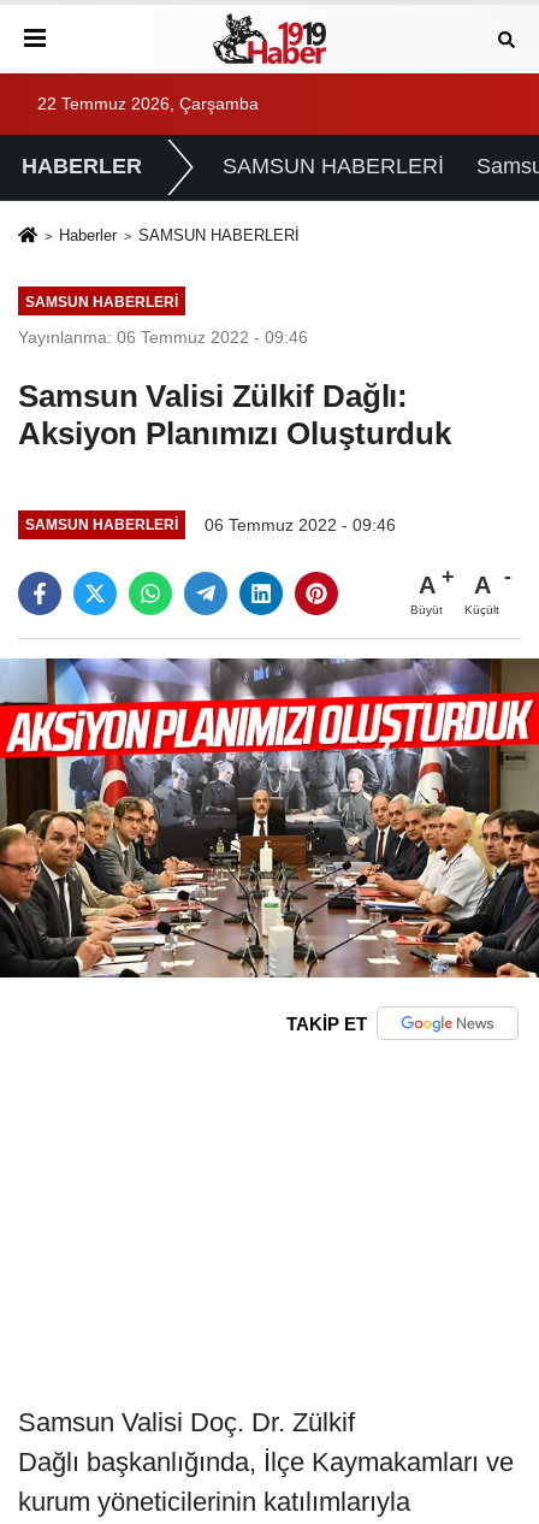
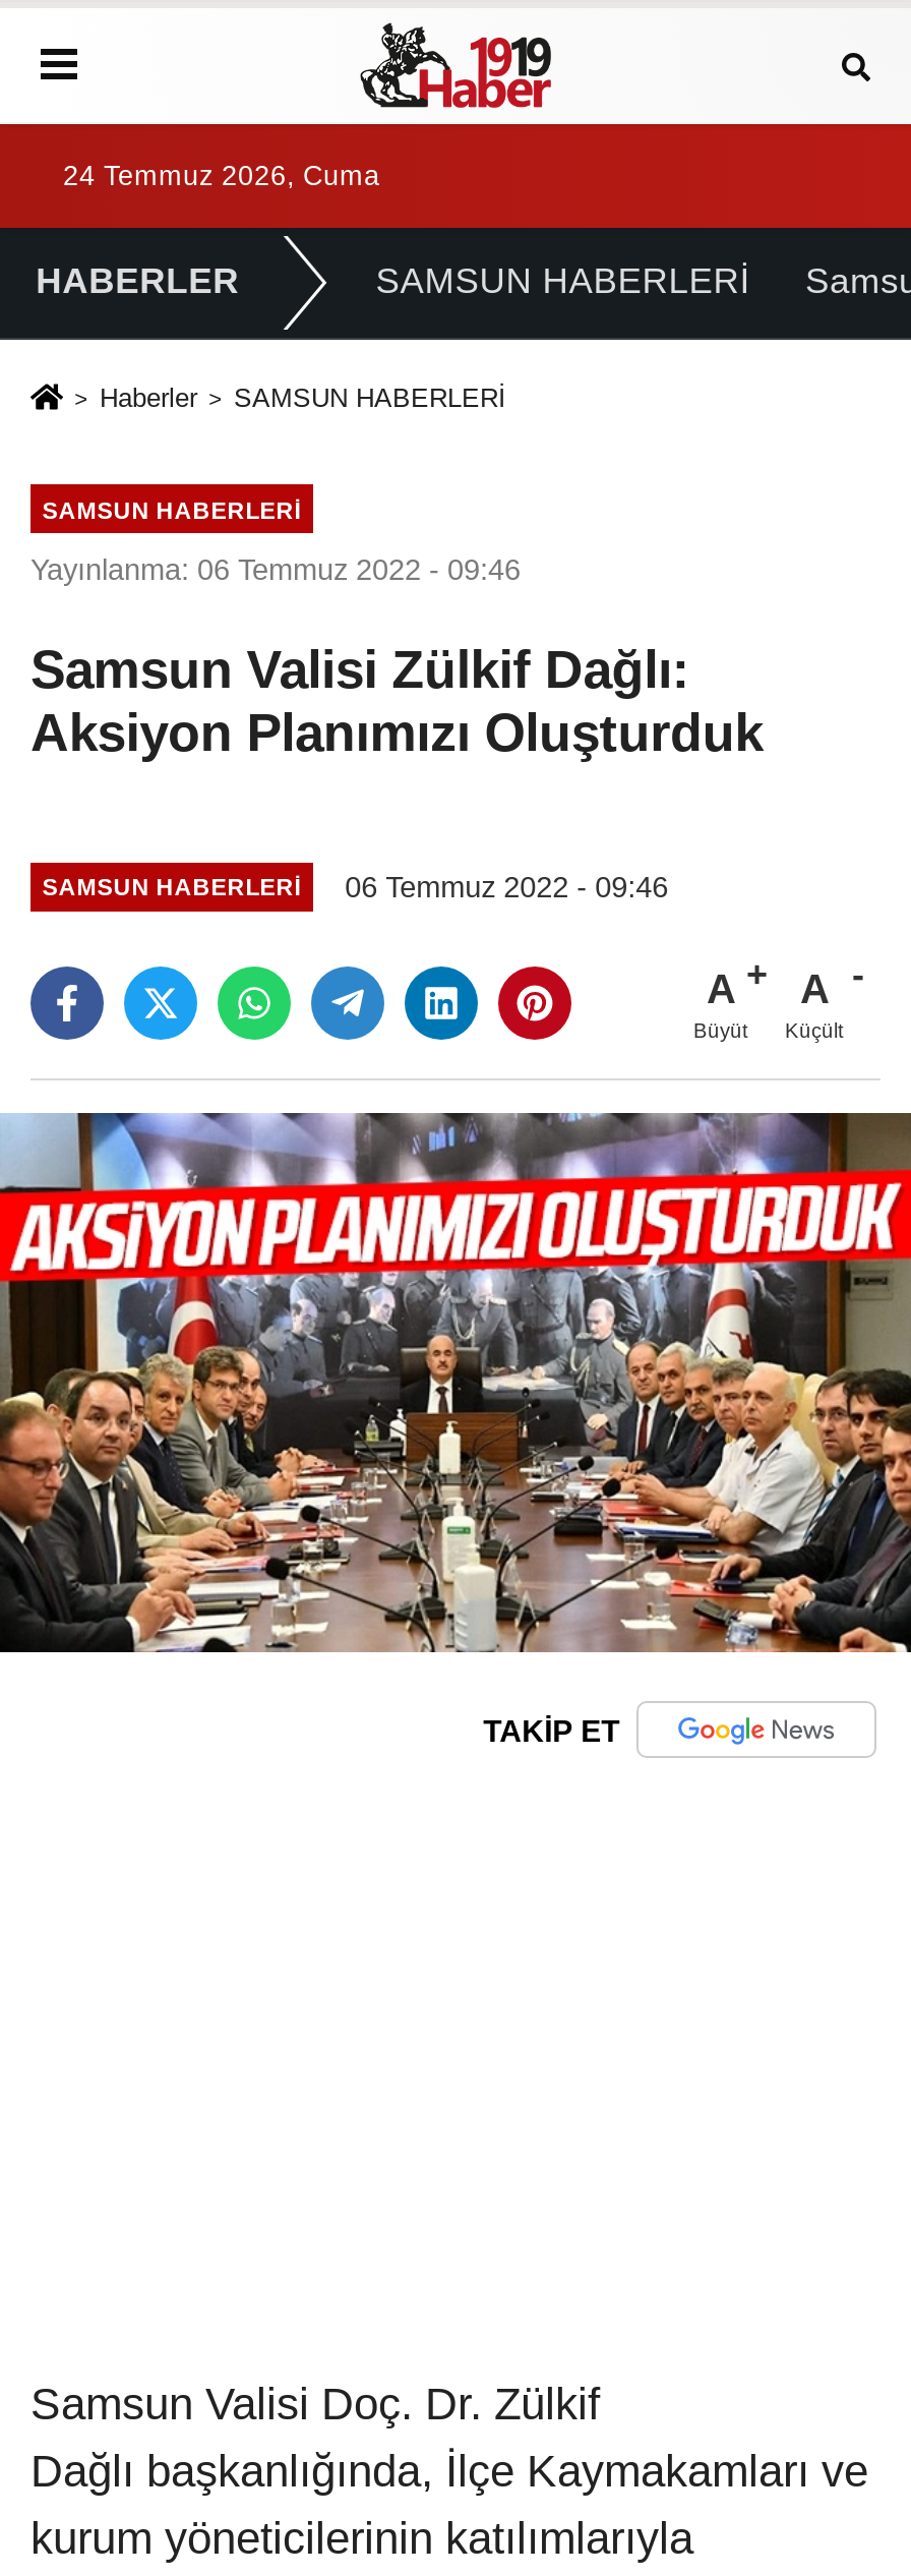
[37,95,259,113] 22 Temmuz 2026, Çarşamba -> [63,161,380,191] 24 Temmuz 2026, Cuma

